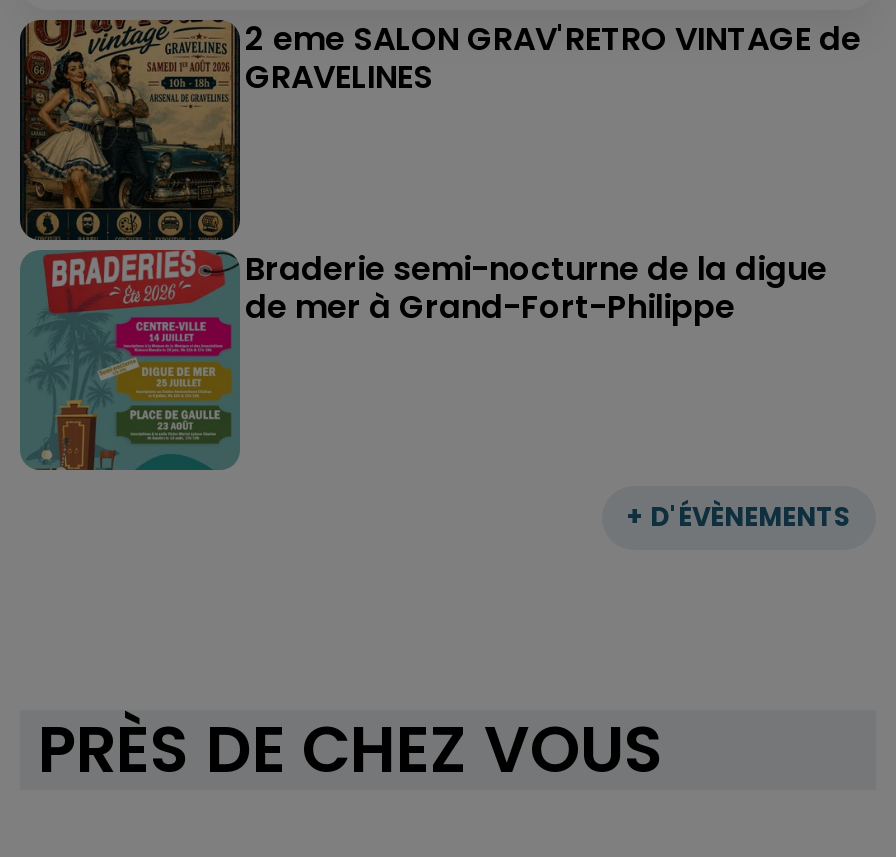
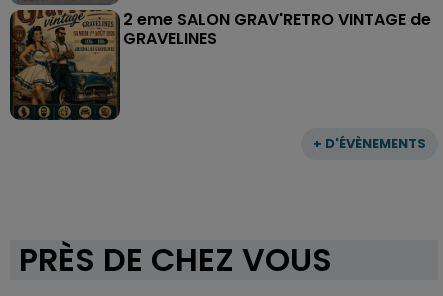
[22,245,827,472] [image] | Braderie semi-nocturne de la digue | de mer à Grand-Fort-Philippe -> none

